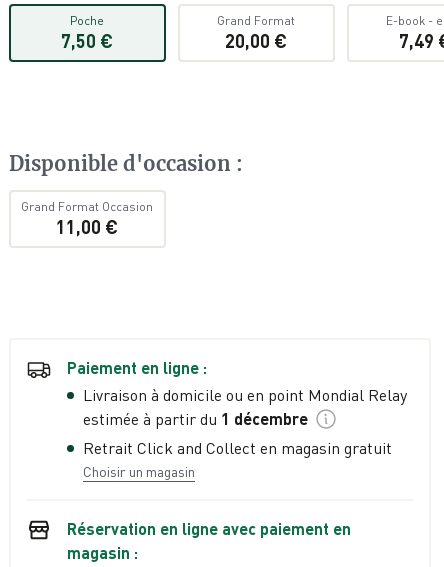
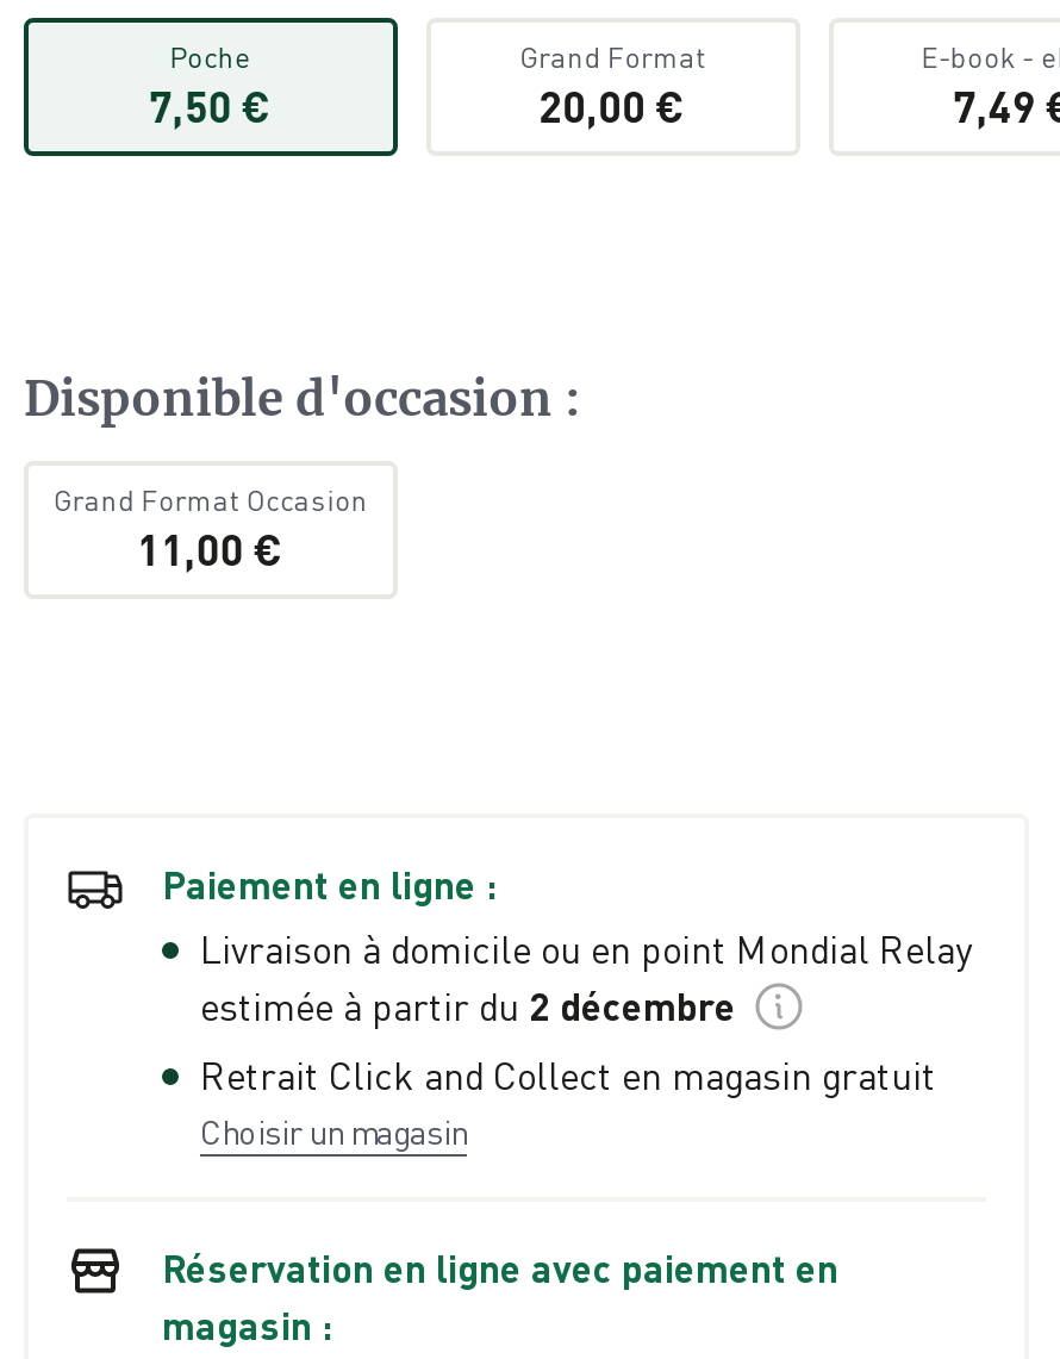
[83,409,308,429] estimée à partir du 1 décembre -> [200,983,736,1031] estimée à partir du 2 décembre

